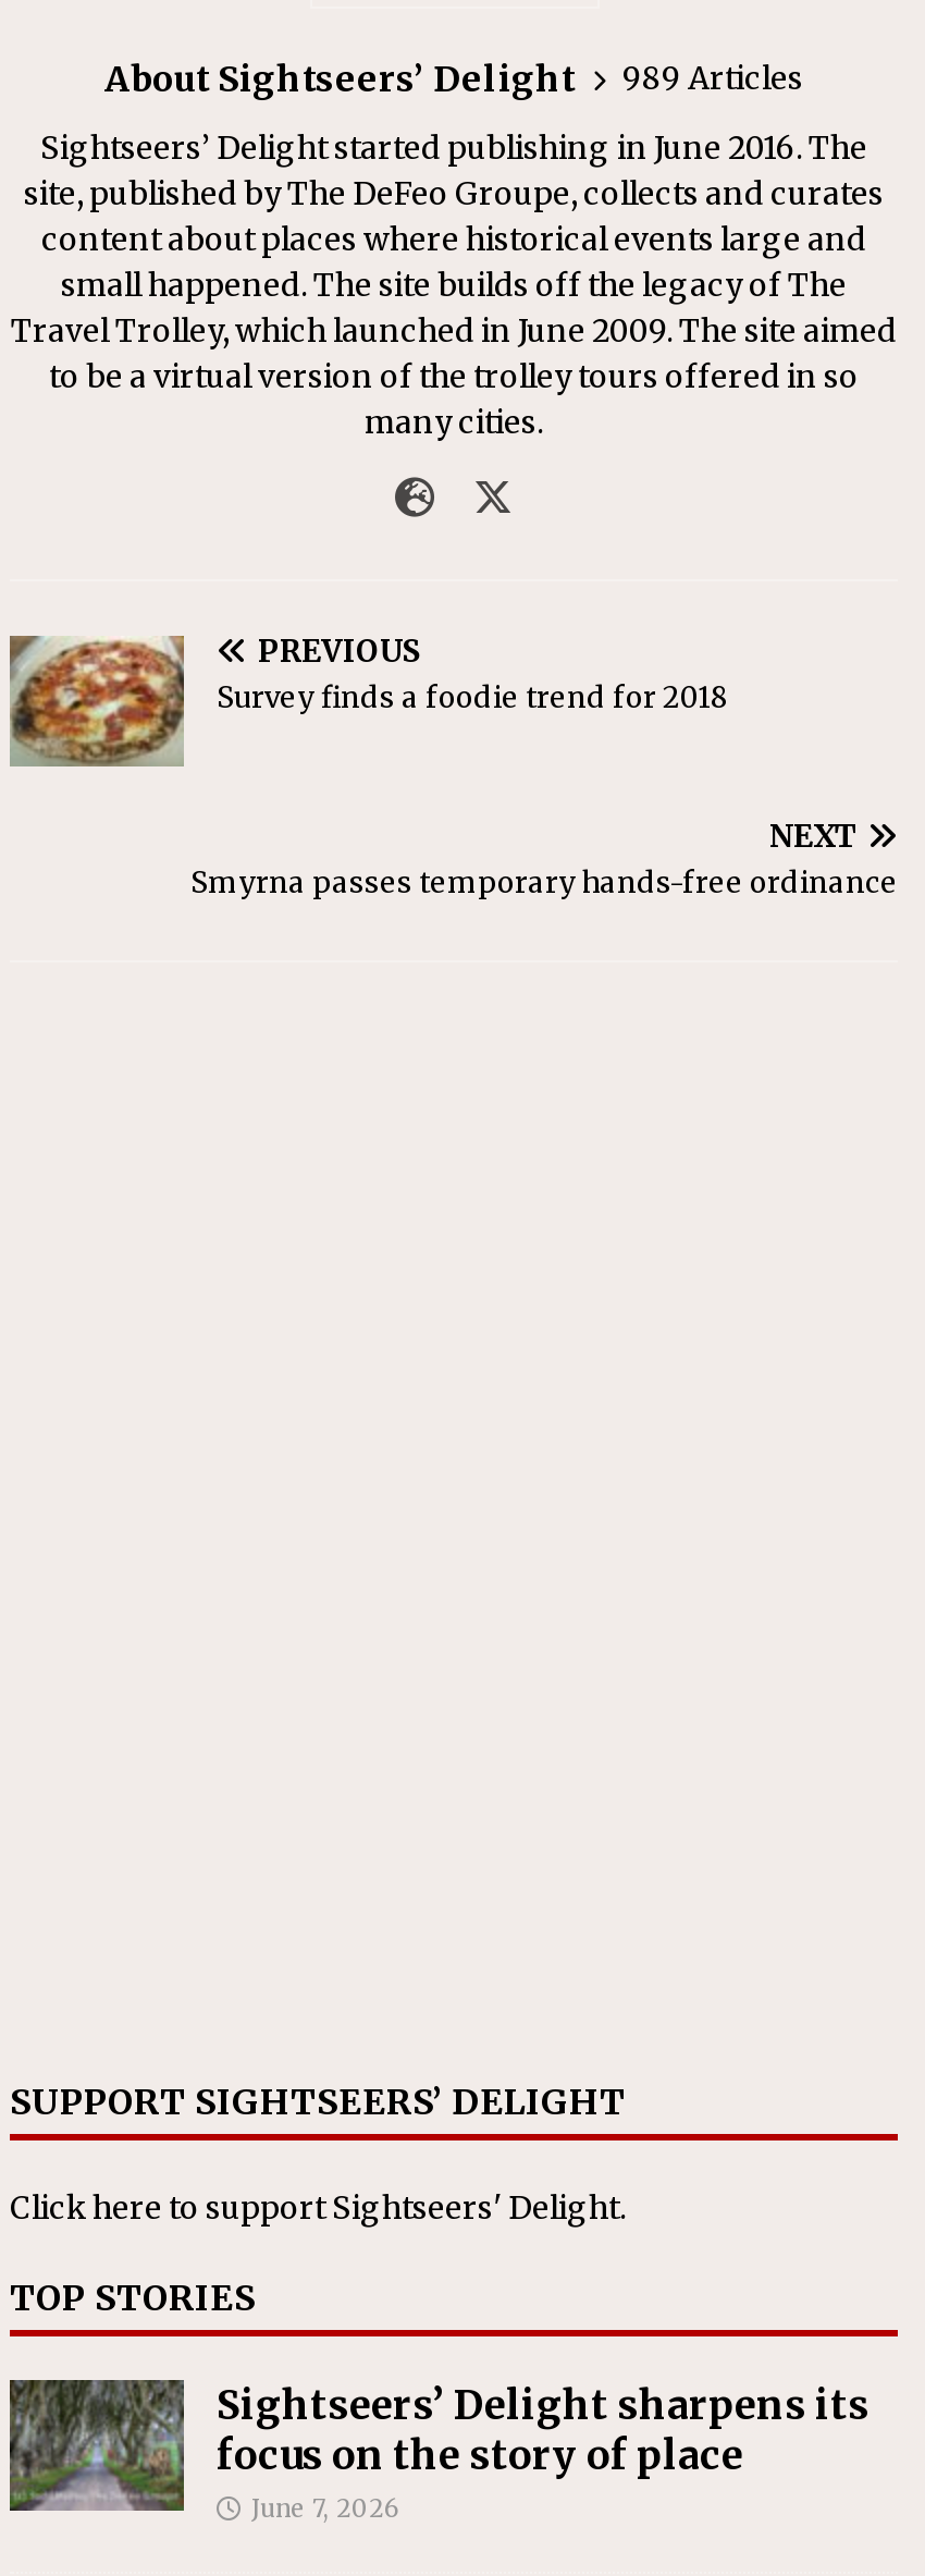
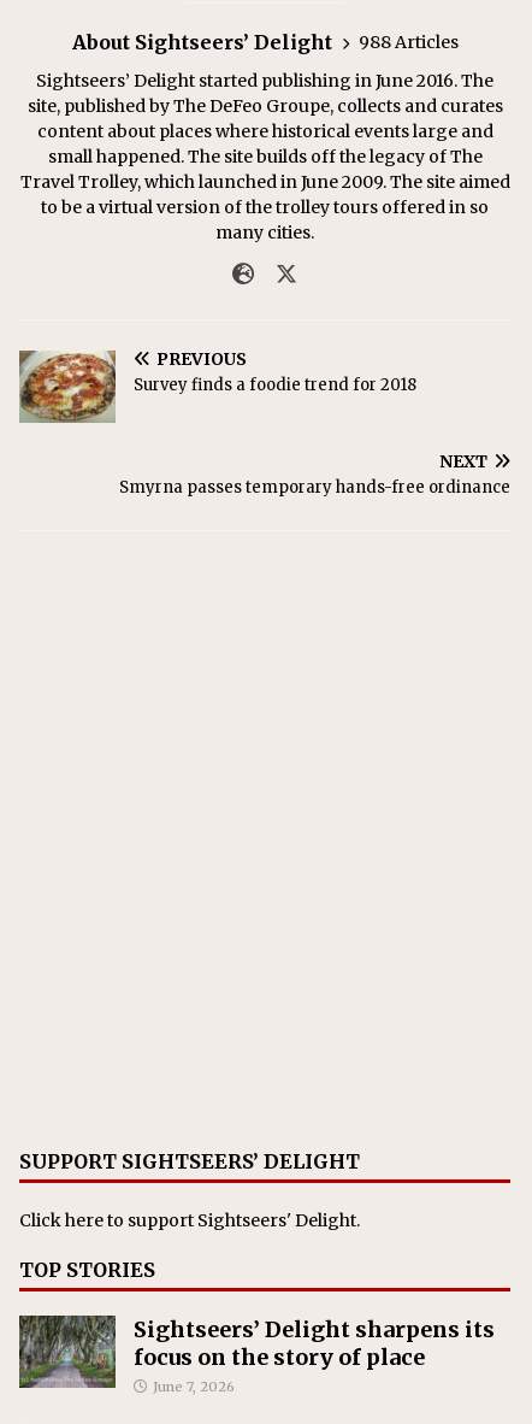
[104,57,803,101] About Sightseers’ Delight 989 Articles -> [72,30,458,55] About Sightseers’ Delight 988 Articles

